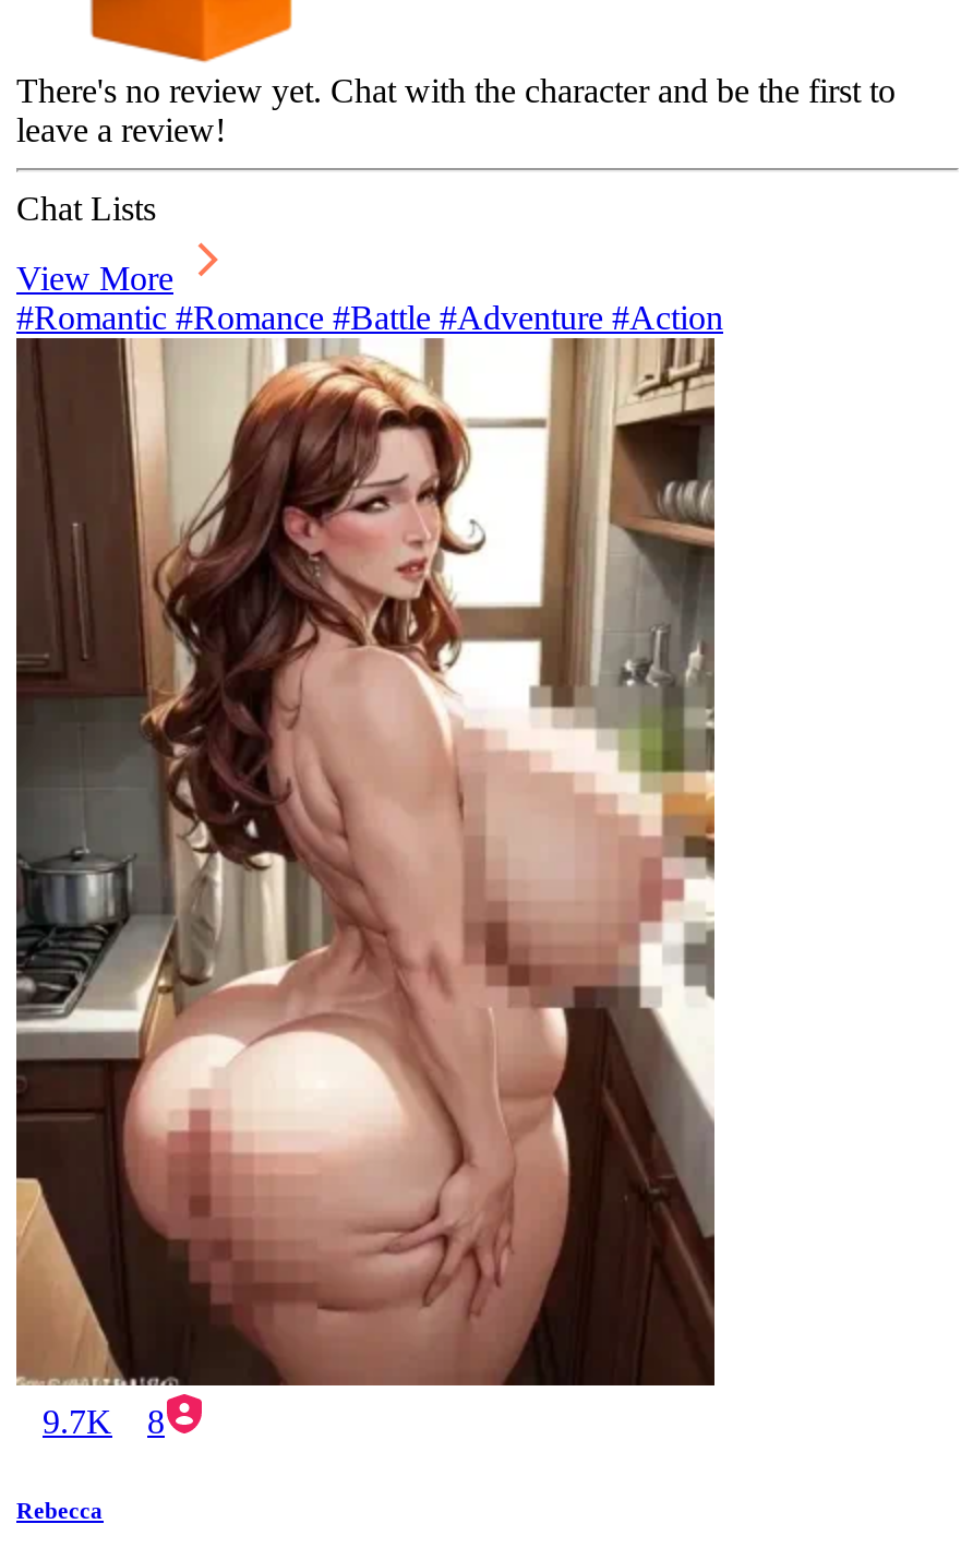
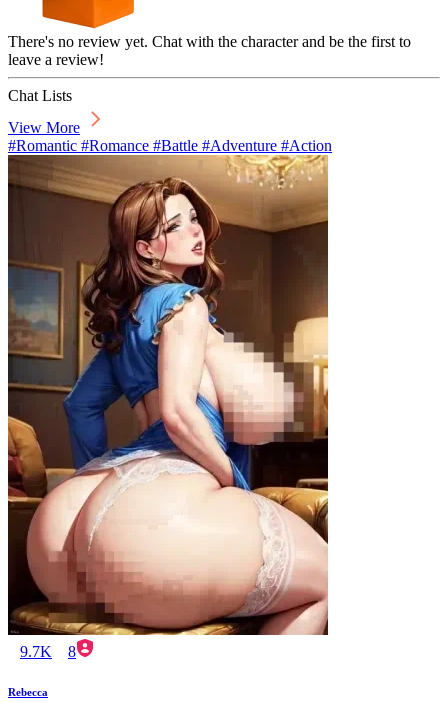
[14,343,717,1388] [image] -> [7,157,329,636] [image]

